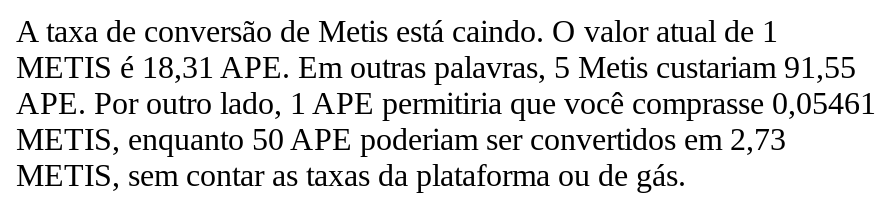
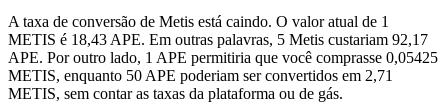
[16,49,856,83] METIS é 18,31 APE. Em outras palavras, 5 Metis custariam 91,55 -> [8,31,428,48] METIS é 18,43 APE. Em outras palavras, 5 Metis custariam 92,17
[16,85,876,119] APE. Por outro lado, 1 APE permitiria que você comprasse 0,05461 -> [8,49,438,66] APE. Por outro lado, 1 APE permitiria que você comprasse 0,05425
[16,121,786,155] METIS, enquanto 50 APE poderiam ser convertidos em 2,73 -> [8,67,393,84] METIS, enquanto 50 APE poderiam ser convertidos em 2,71

